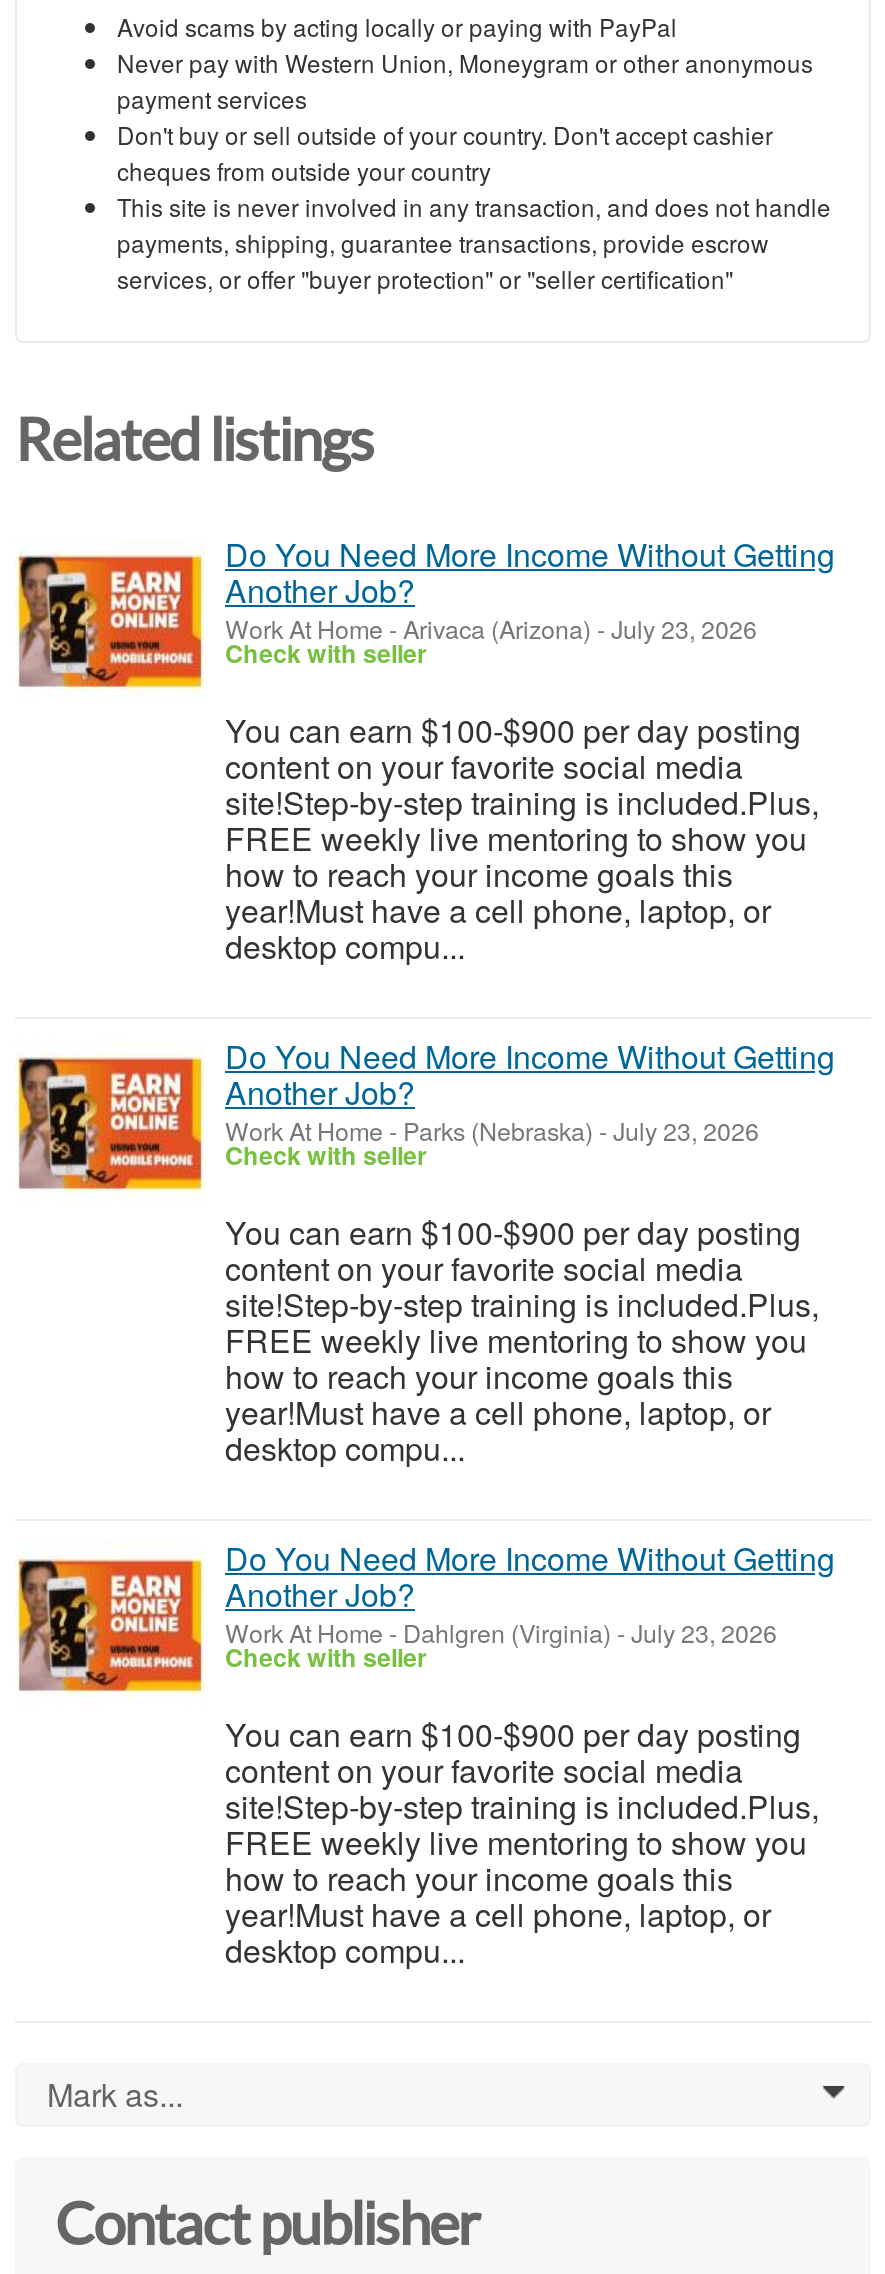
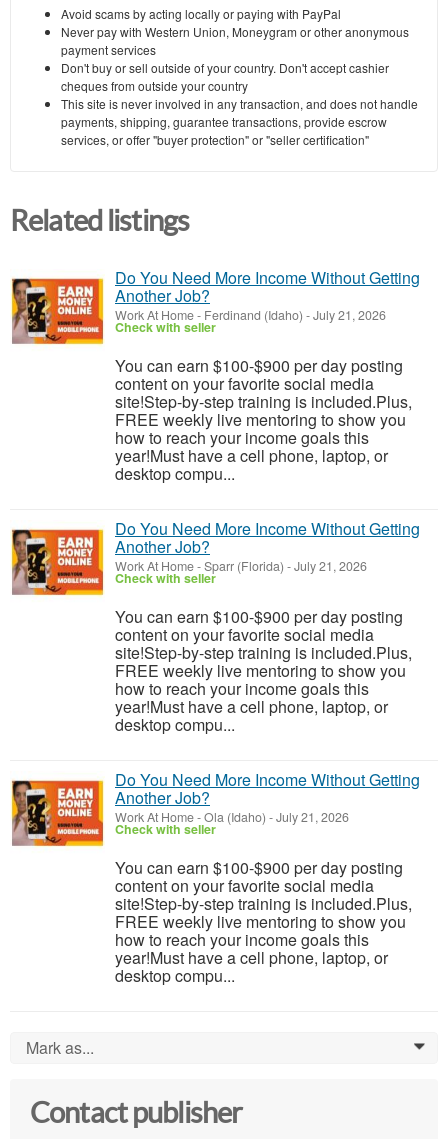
[225,611,757,647] Work At Home - Arivaca (Arizona) - July 23, 2026 -> [115,306,386,324] Work At Home - Ferdinand (Idaho) - July 21, 2026
[225,1113,759,1149] Work At Home - Parks (Nebraska) - July 23, 2026 -> [115,557,367,575] Work At Home - Sparr (Florida) - July 21, 2026
[225,1615,777,1651] Work At Home - Dahlgren (Virginia) - July 23, 2026 -> [115,808,349,826] Work At Home - Ola (Idaho) - July 21, 2026

